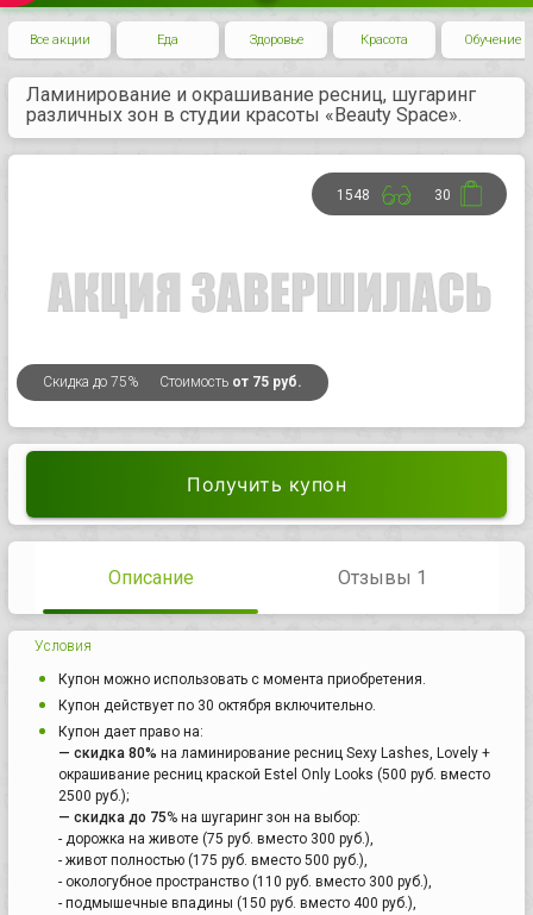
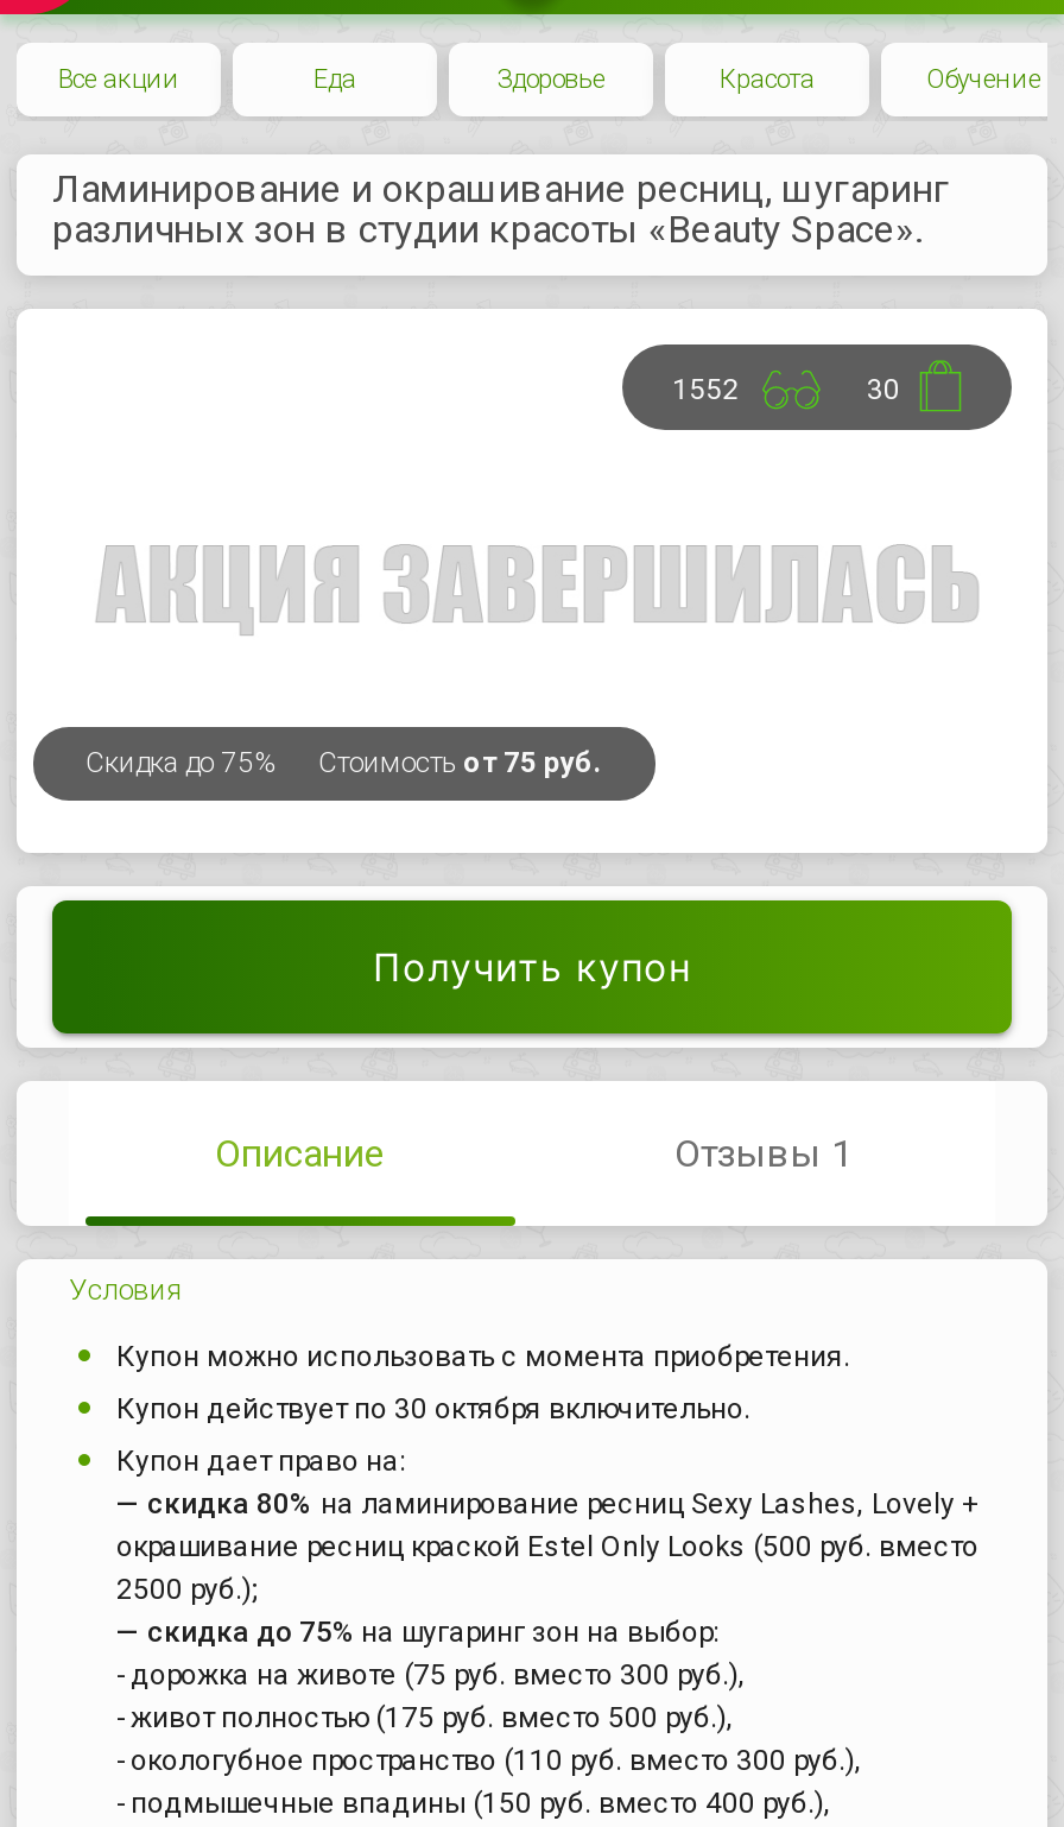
[337,187,370,203] 1548 -> [673,373,739,406] 1552

